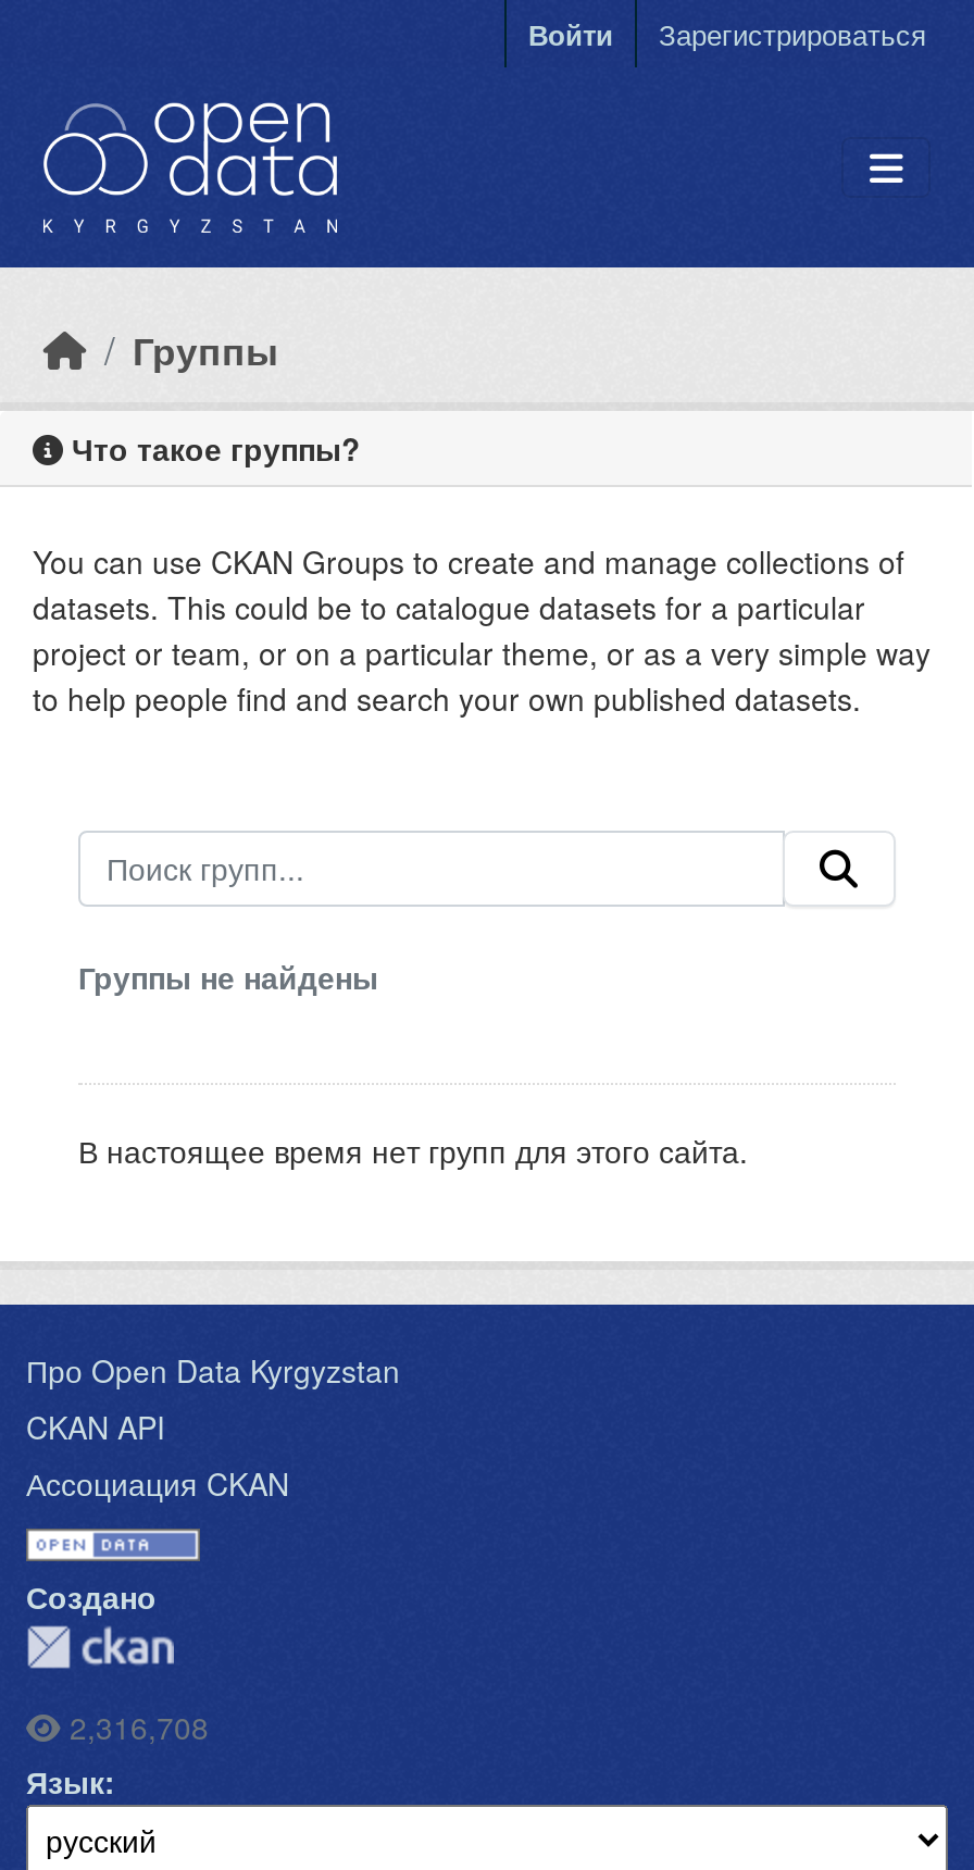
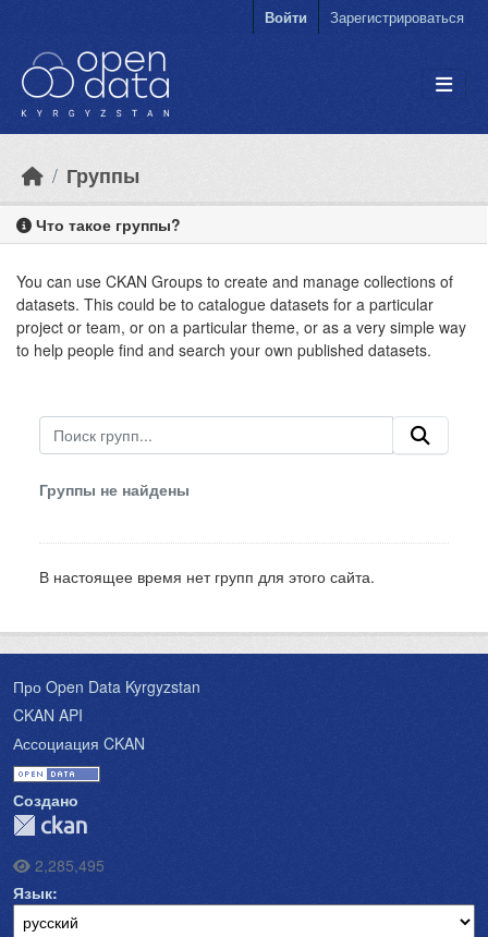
[61,1705,209,1748] 2,316,708 -> [30,854,105,876] 2,285,495

